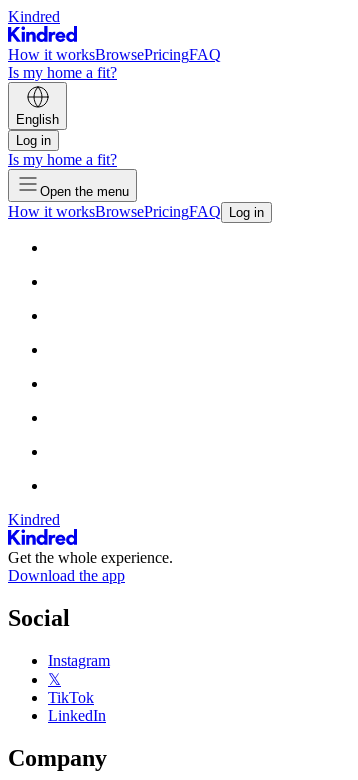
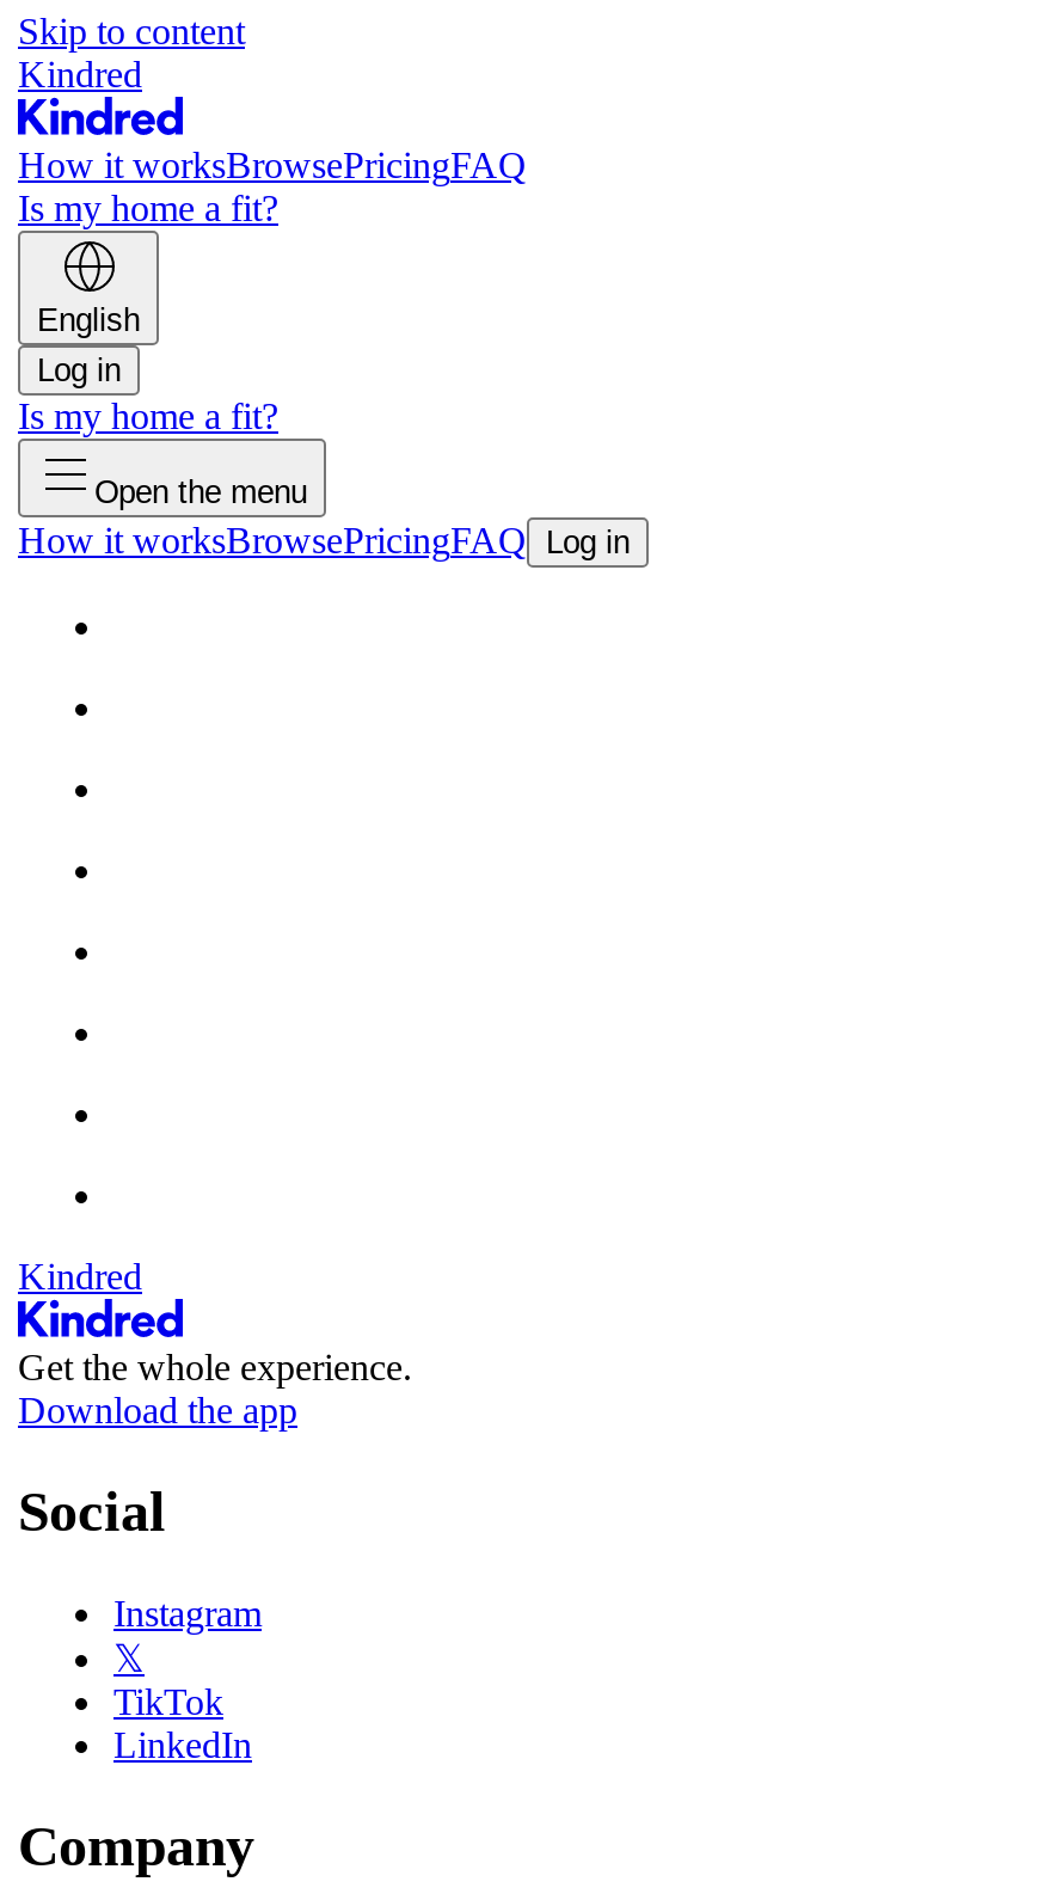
none -> [18,11,245,51] Skip to content

